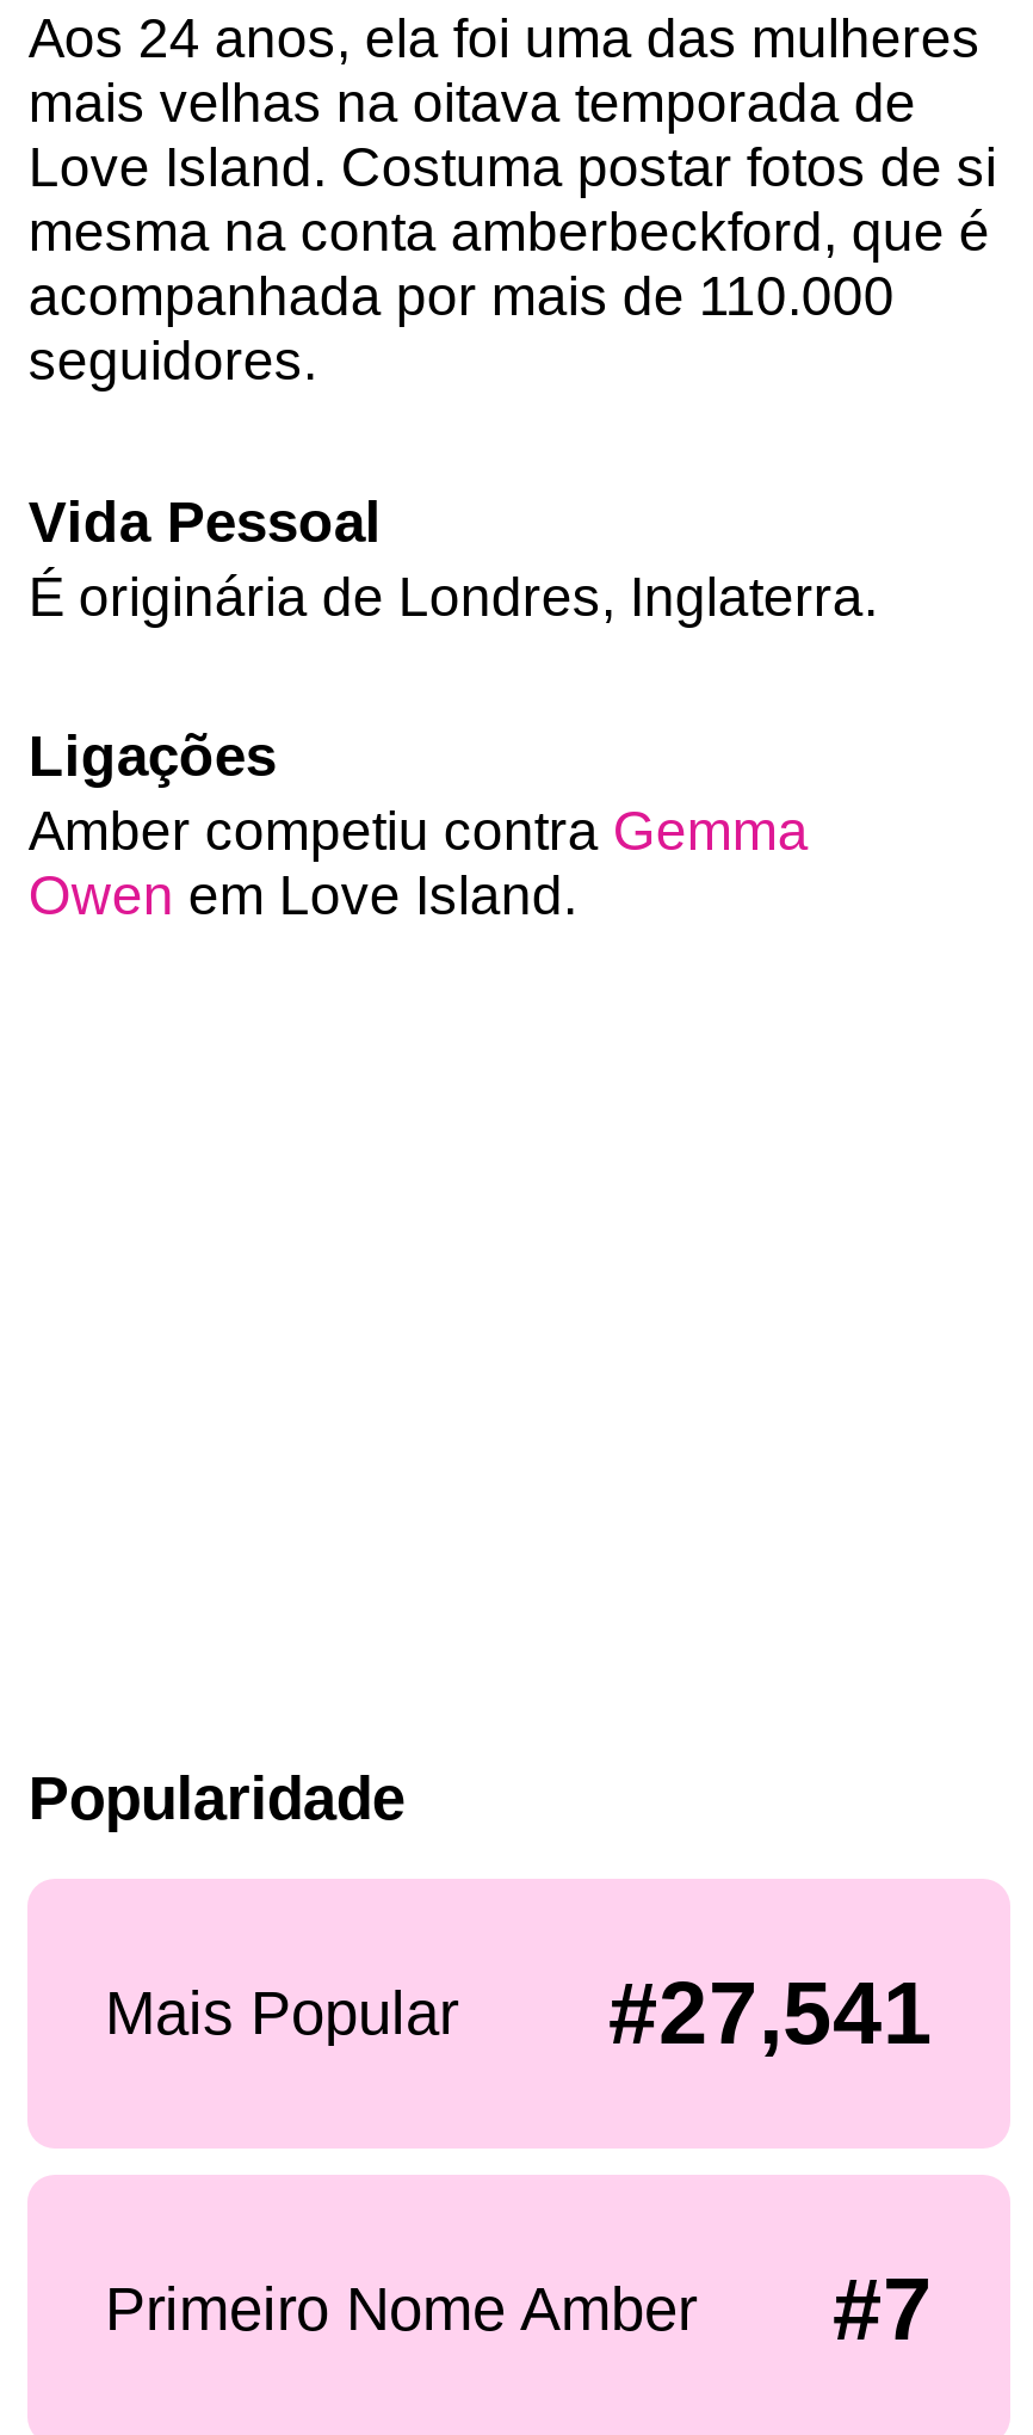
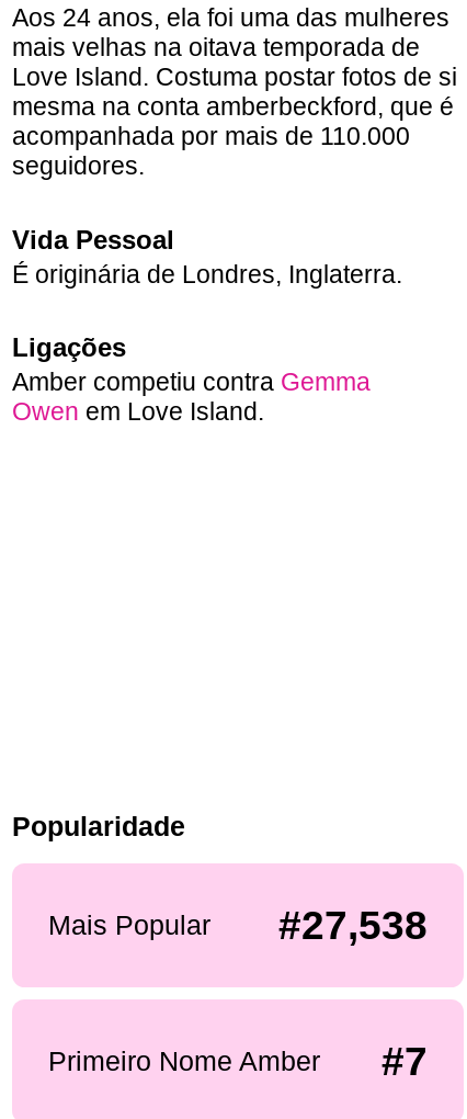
[608,1964,933,2062] #27,541 -> [279,903,428,948] #27,538

